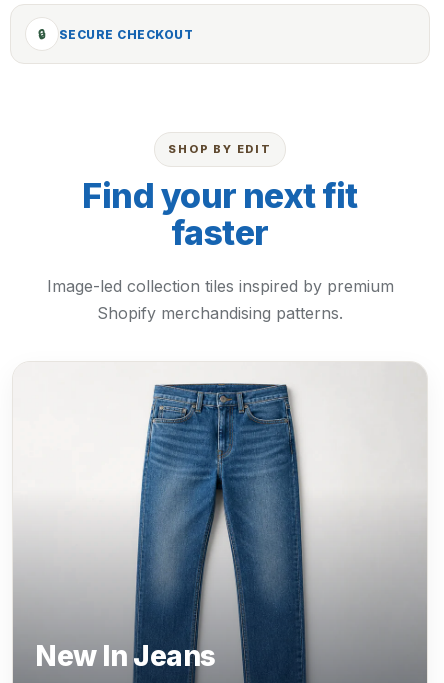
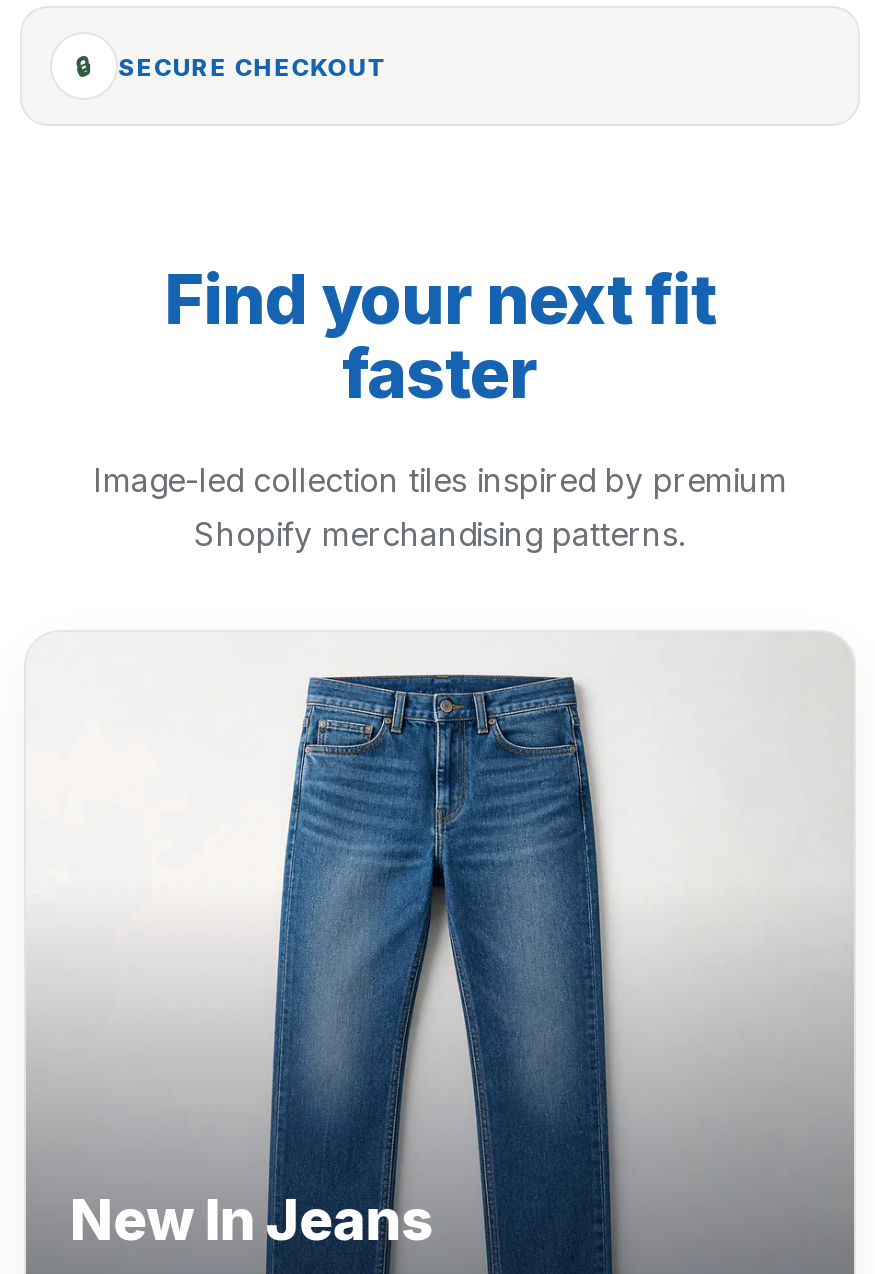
[168,142,272,156] SHOP BY EDIT -> none

